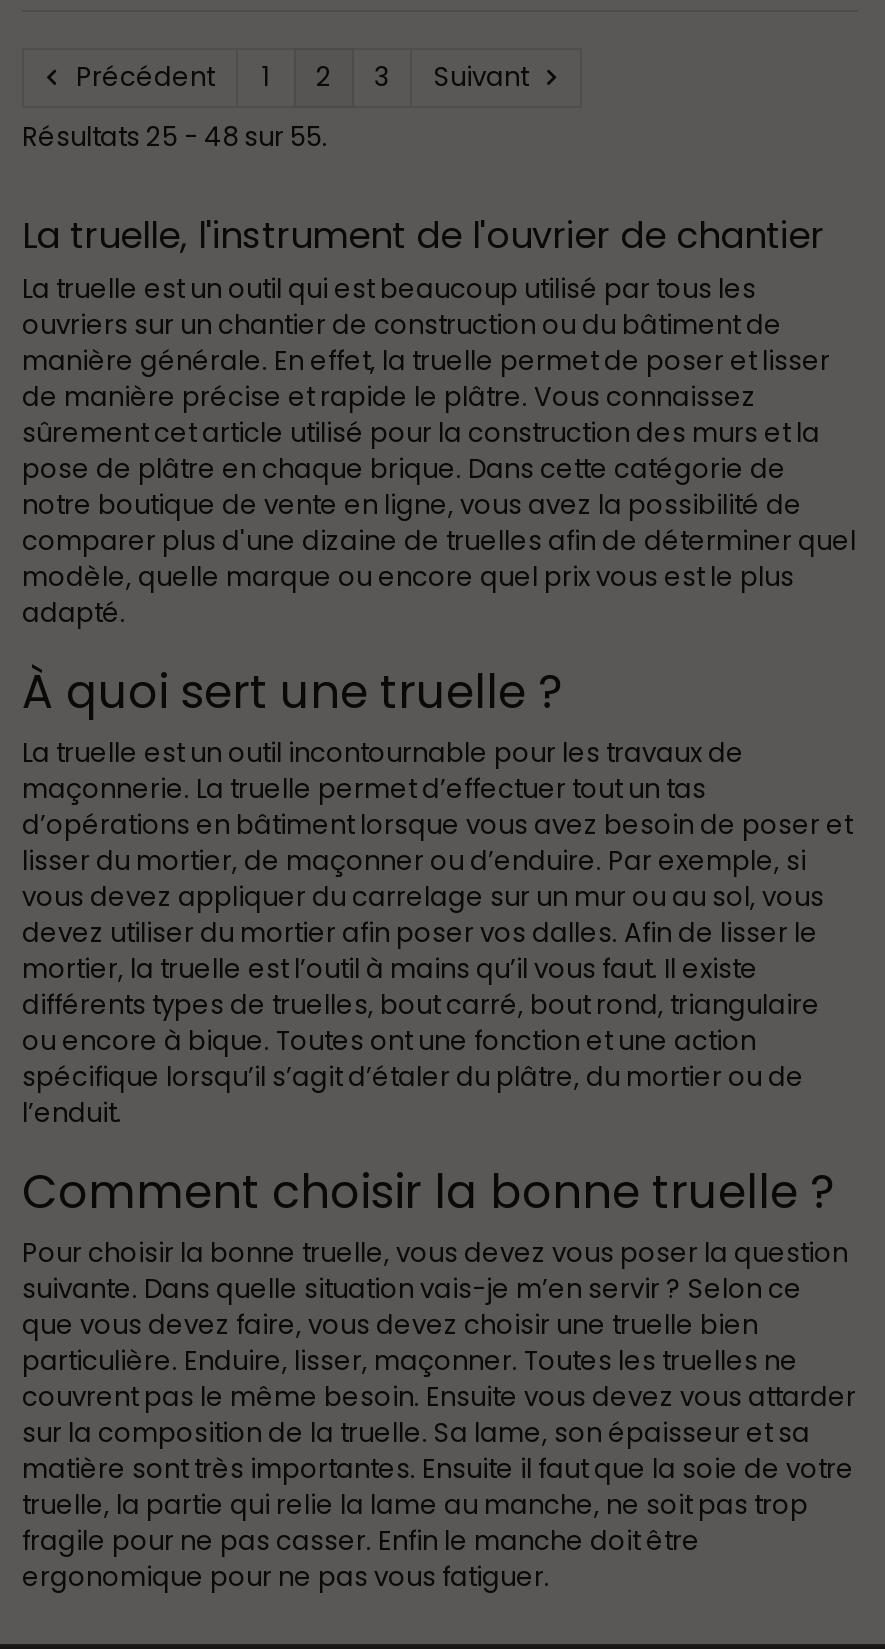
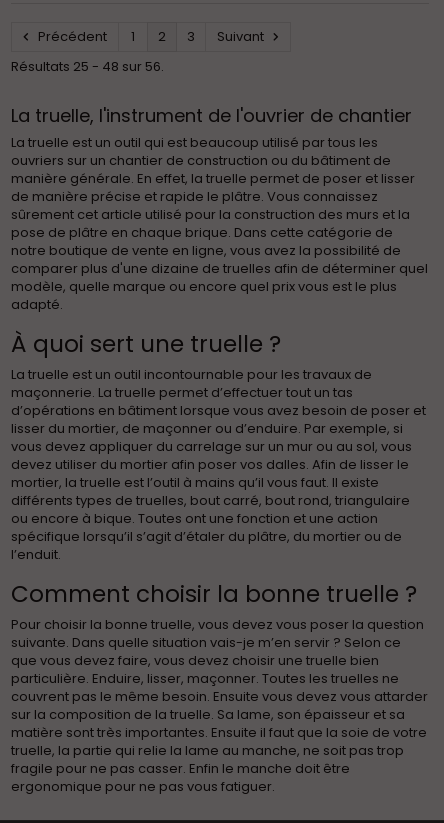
[22,119,328,157] Résultats 25 - 48 sur 55. -> [11,57,164,76] Résultats 25 - 48 sur 56.

